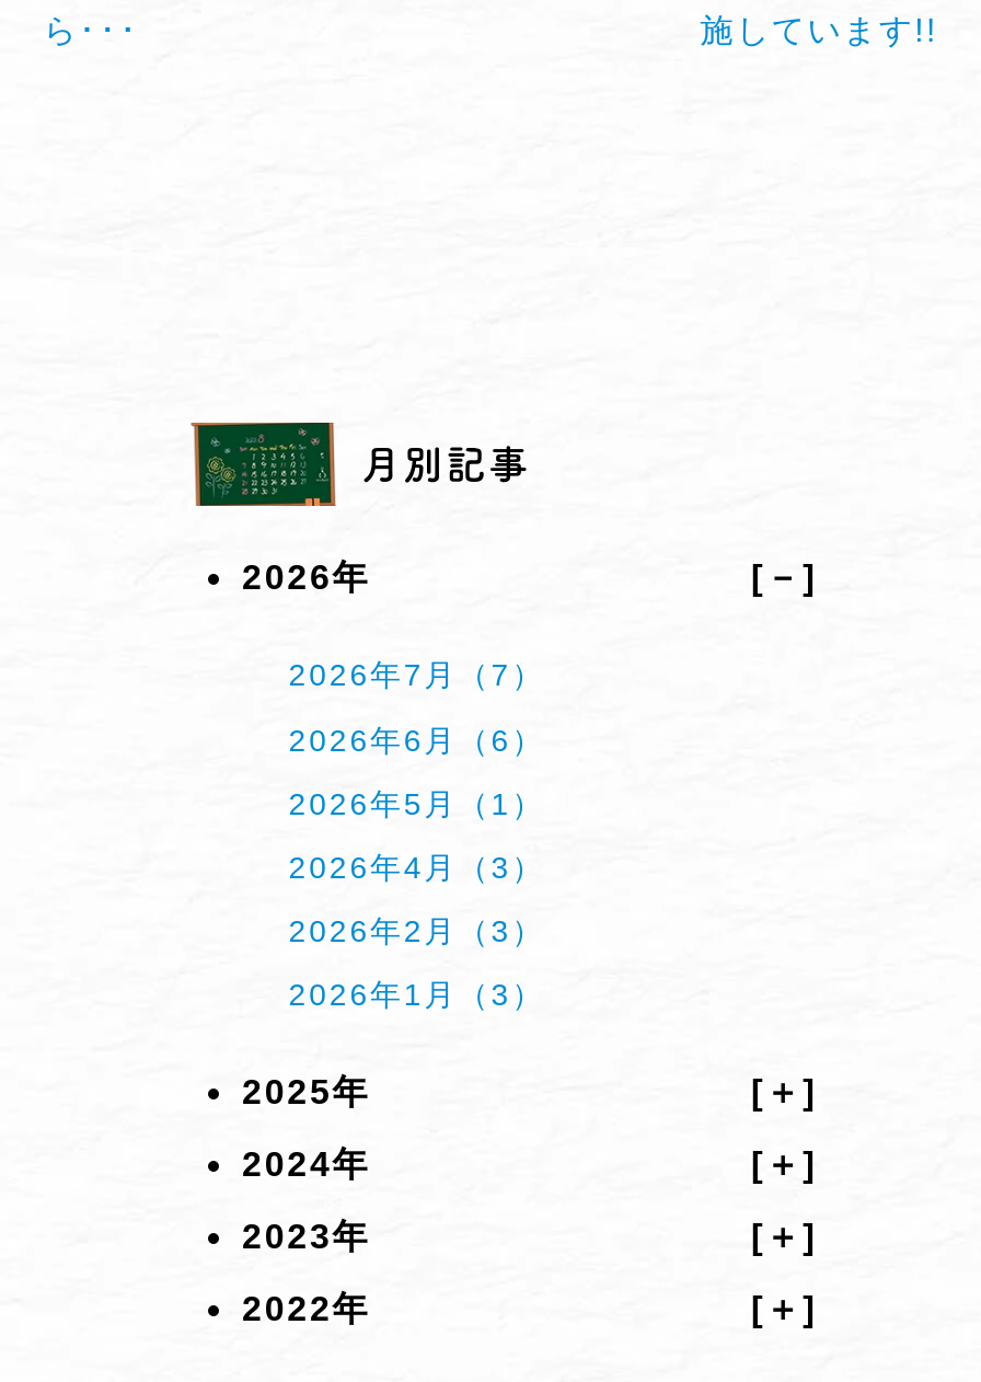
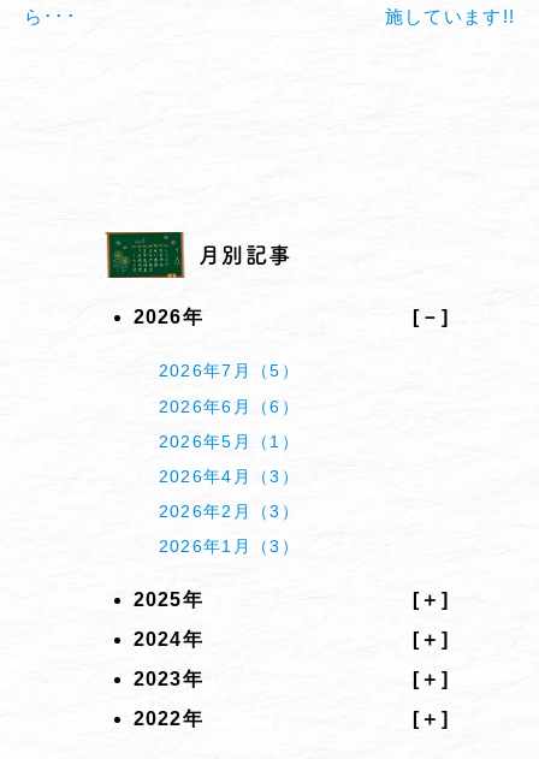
[289,658,545,693] 2026年7月（7） -> [159,361,299,381] 2026年7月（5）

